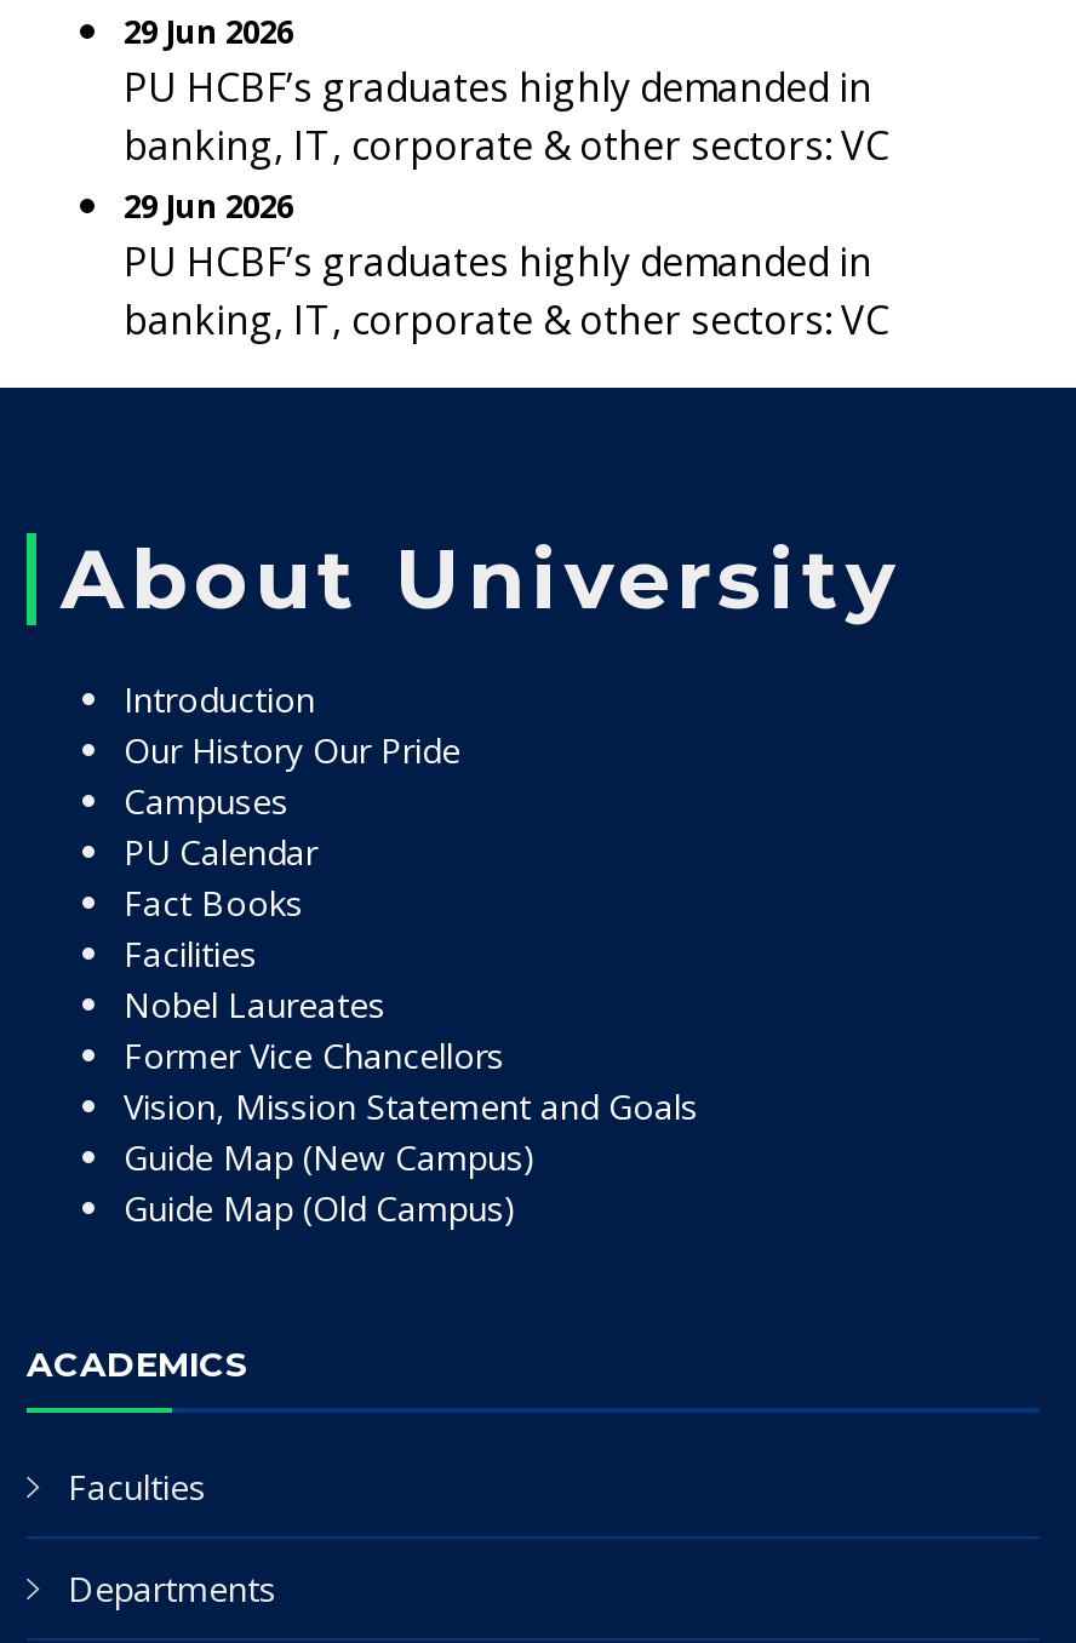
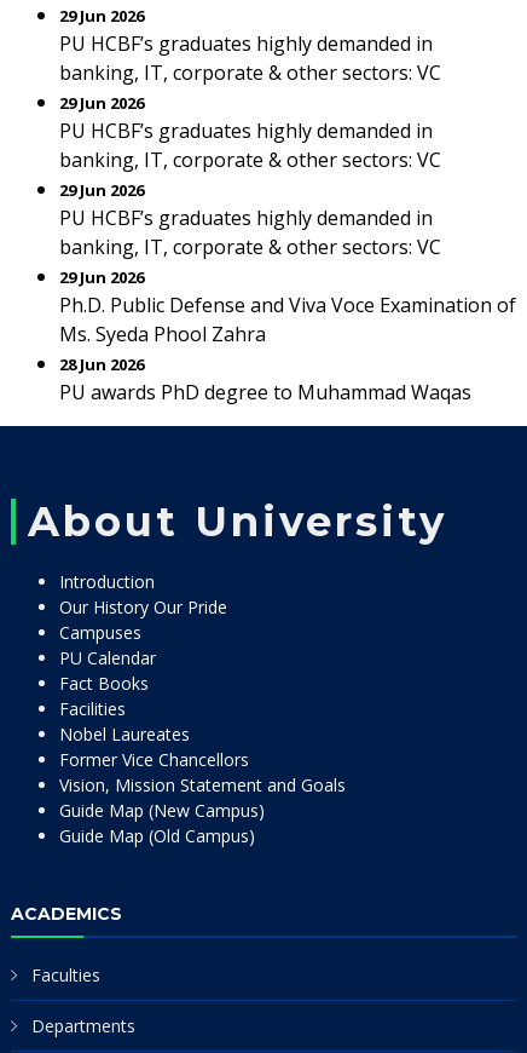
none -> [59,179,516,405] 29 Jun 2026 | PU HCBF’s graduates highly demanded in | banking, IT, corporate & other sectors: VC | 29 Jun 2026 | Ph.D. Public Defense and Viva Voce Examination of | Ms. Syeda Phool Zahra | 28 Jun 2026 | PU awards PhD degree to Muhammad Waqas

